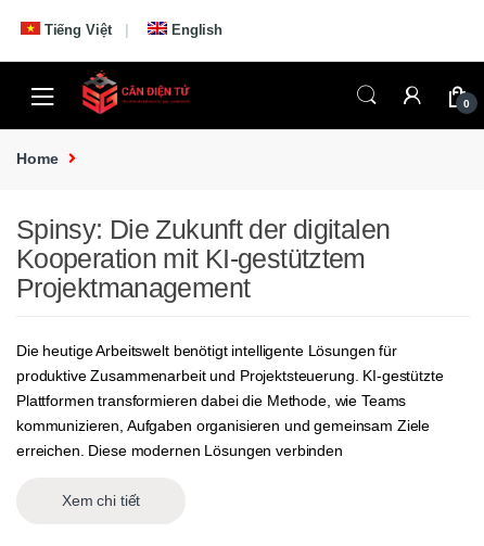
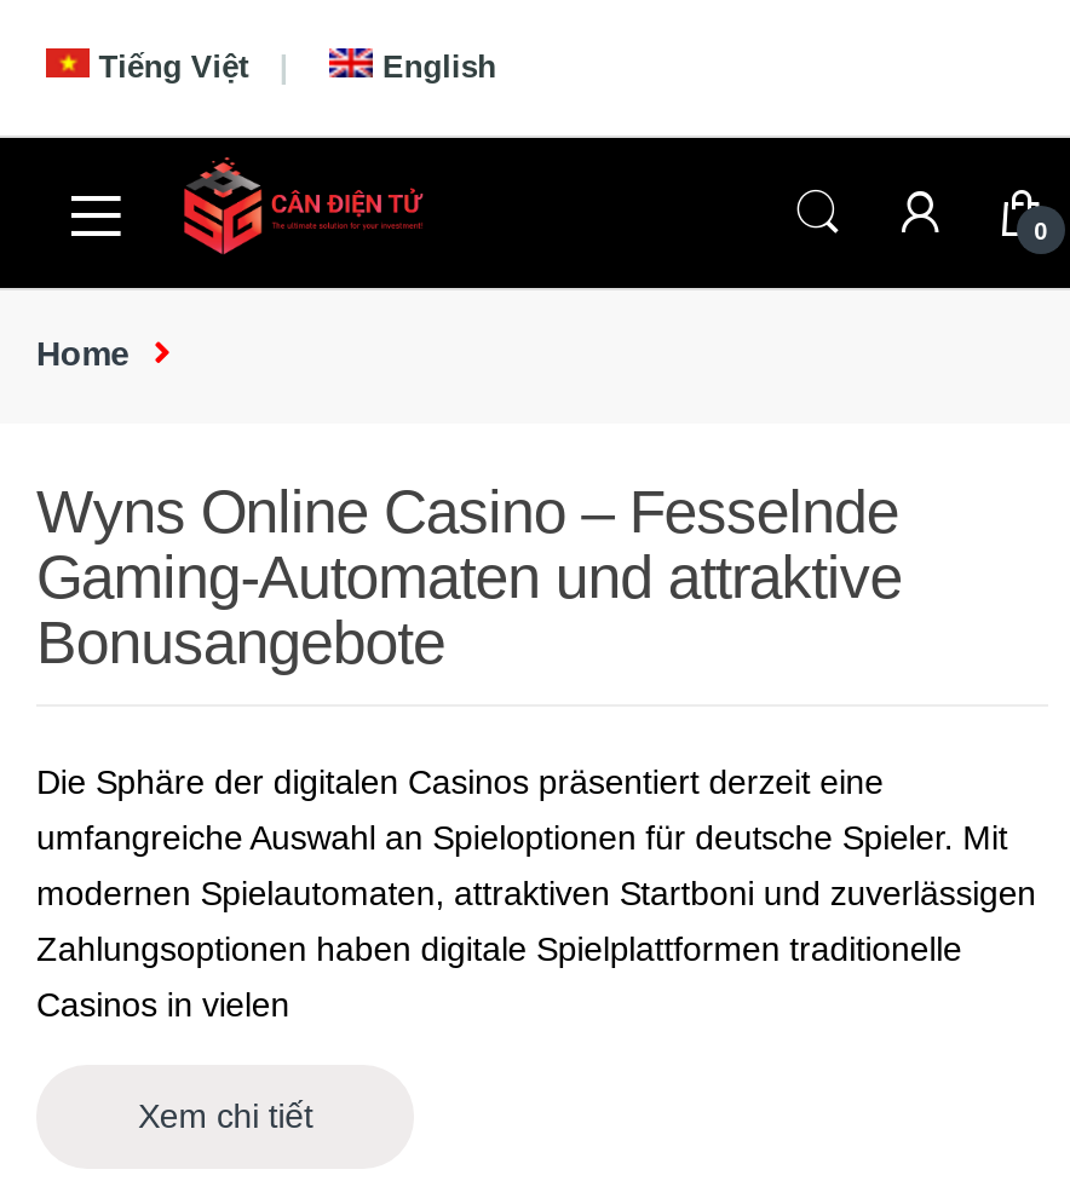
[16,214,390,303] Spinsy: Die Zukunft der digitalen | Kooperation mit KI-gestütztem | Projektmanagement -> [36,477,902,676] Wyns Online Casino – Fesselnde | Gaming-Automaten und attraktive | Bonusangebote
[16,342,443,459] Die heutige Arbeitswelt benötigt intelligente Lösungen für | produktive Zusammenarbeit und Projektsteuerung. KI-gestützte | Plattformen transformieren dabei die Methode, wie Teams | kommunizieren, Aufgaben organisieren und gemeinsam Ziele | erreichen. Diese modernen Lösungen verbinden -> [36,763,1036,1024] Die Sphäre der digitalen Casinos präsentiert derzeit eine | umfangreiche Auswahl an Spieloptionen für deutsche Spieler. Mit | modernen Spielautomaten, attraktiven Startboni und zuverlässigen | Zahlungsoptionen haben digitale Spielplattformen traditionelle | Casinos in vielen

